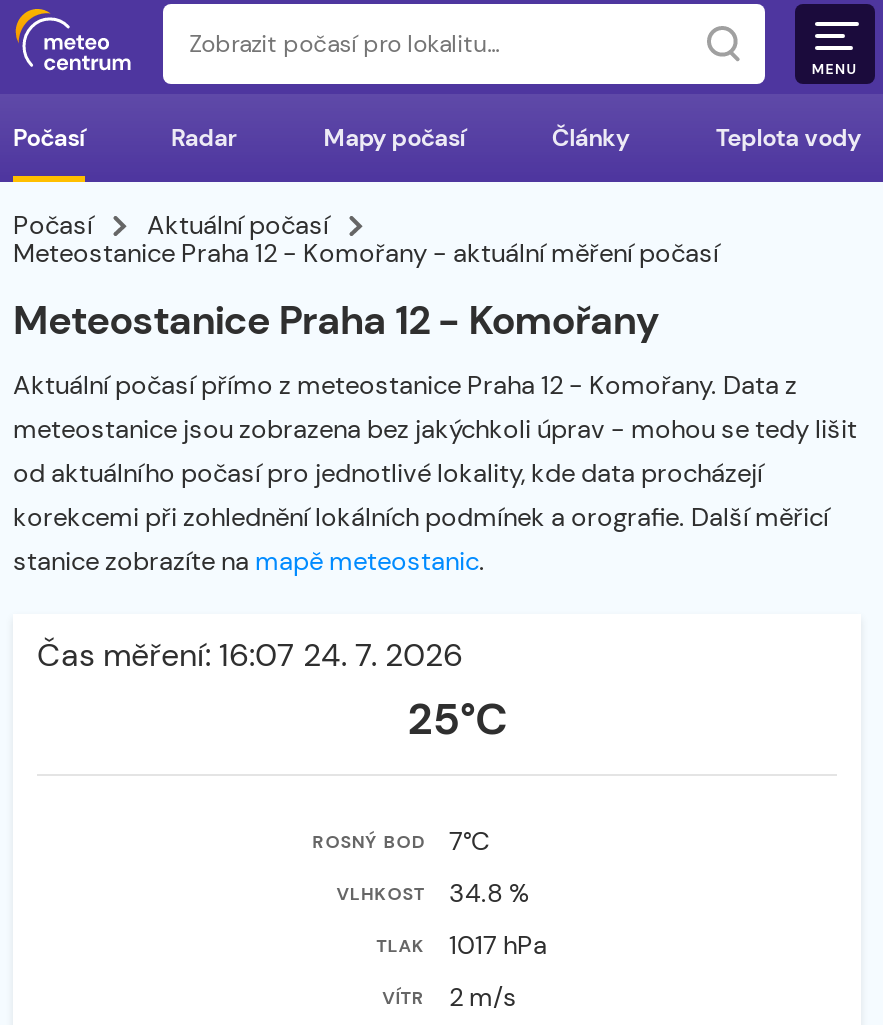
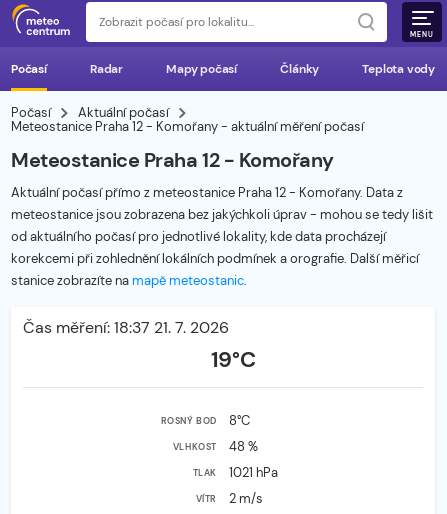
[37,634,506,748] Čas měření: 16:07 24. 7. 2026 | 25°C -> [23,317,255,374] Čas měření: 18:37 21. 7. 2026 | 19°C
[312,824,489,858] ROSNÝ BOD 7°C -> [161,412,250,429] ROSNÝ BOD 8°C
[337,876,529,910] VLHKOST 34.8 % -> [173,438,258,455] VLHKOST 48 %
[376,928,547,962] TLAK 1017 hPa -> [193,464,278,481] TLAK 1021 hPa

